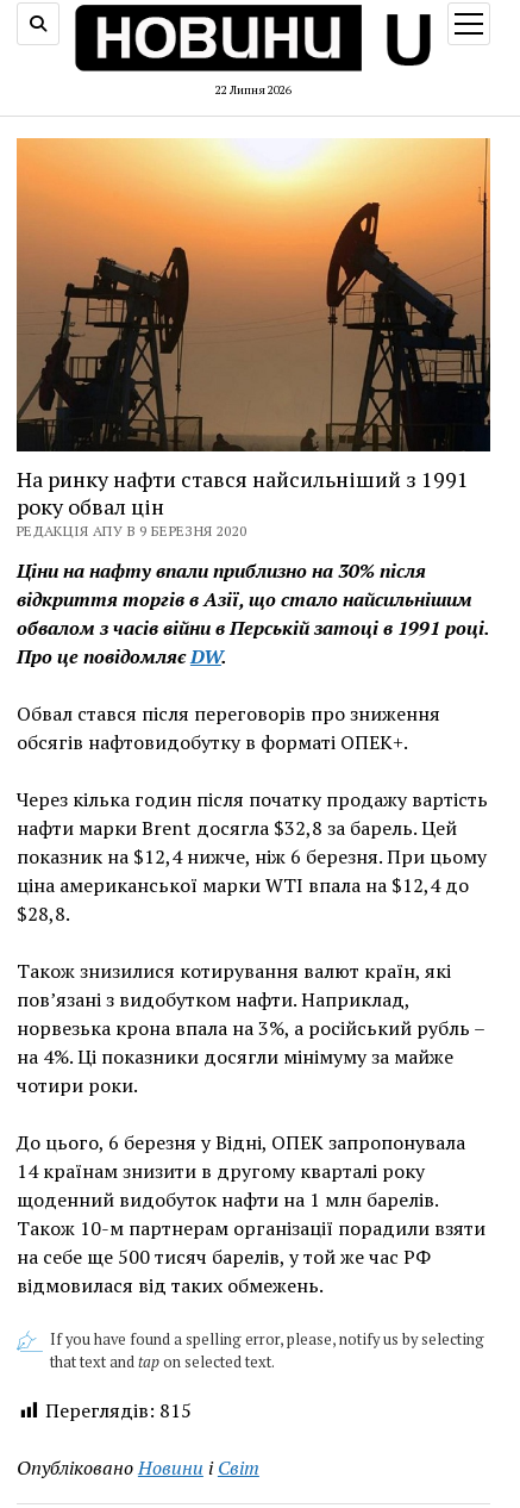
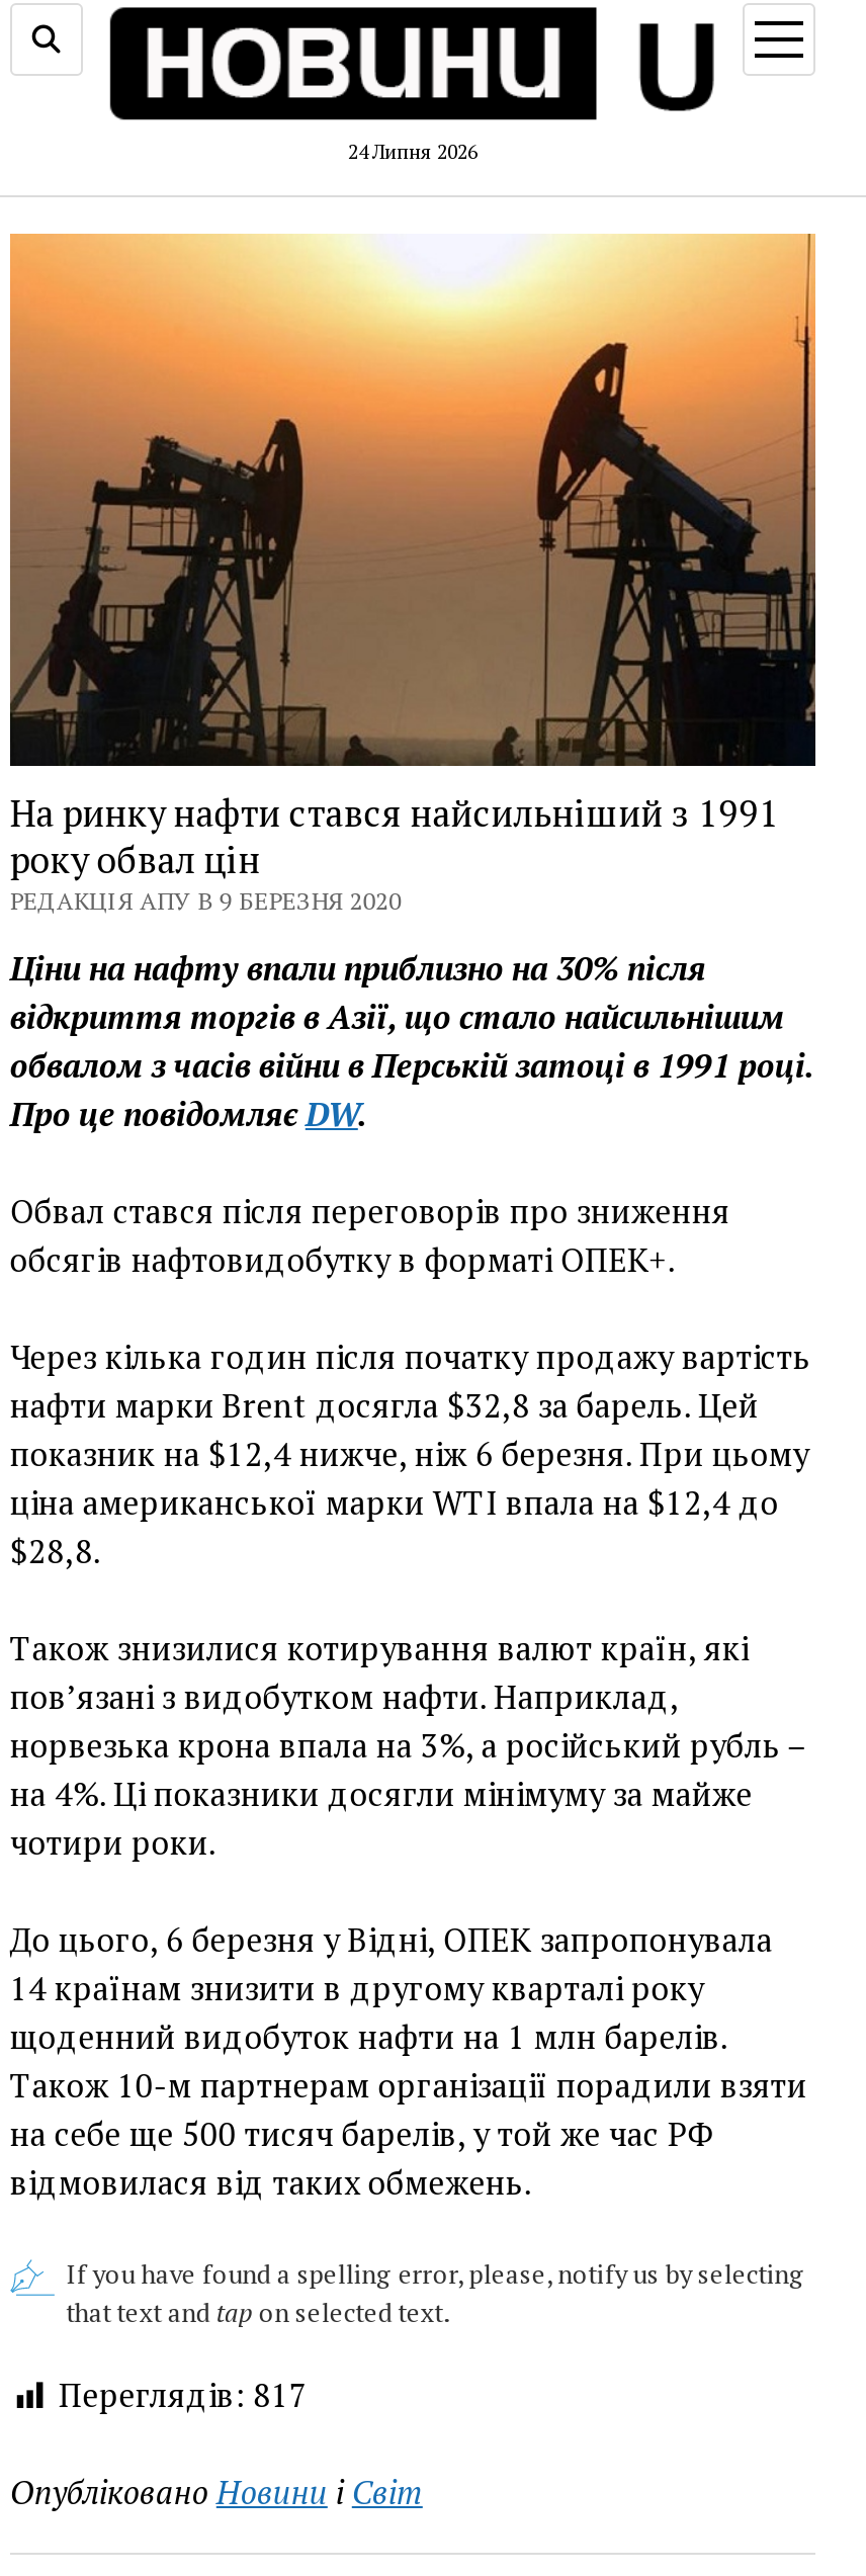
[215,82,292,97] 22 Липня 2026 -> [348,138,478,165] 24 Липня 2026
[45,1398,191,1424] Переглядів: 815 -> [58,2374,307,2418] Переглядів: 817

